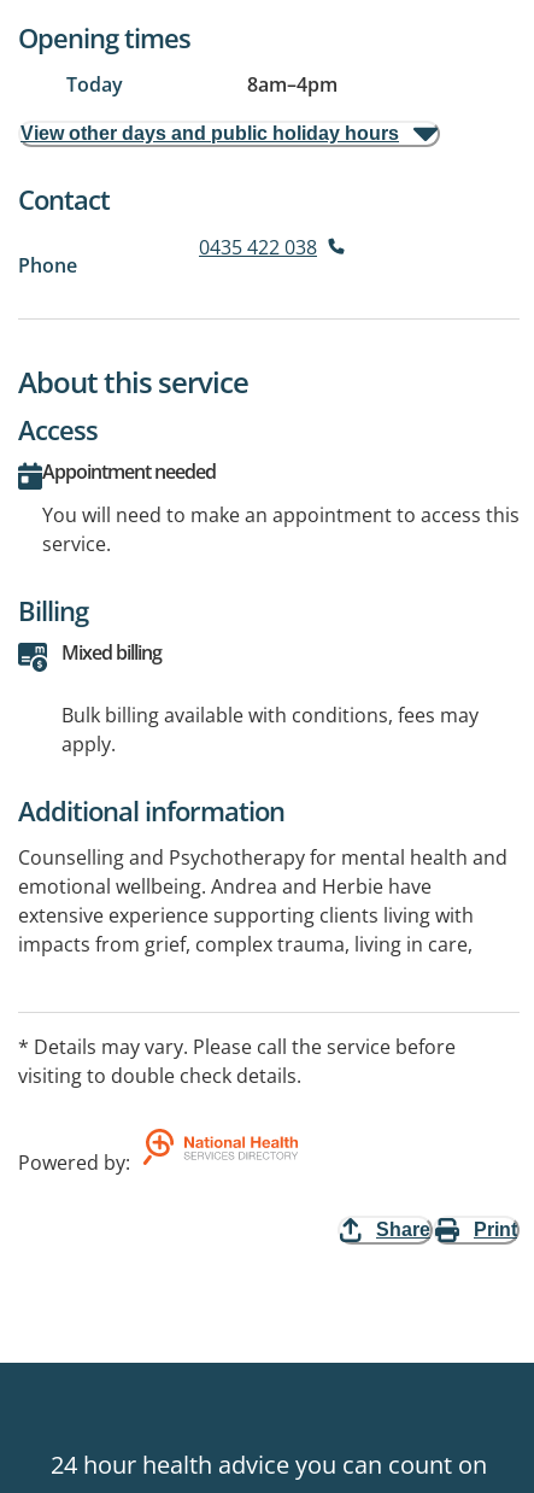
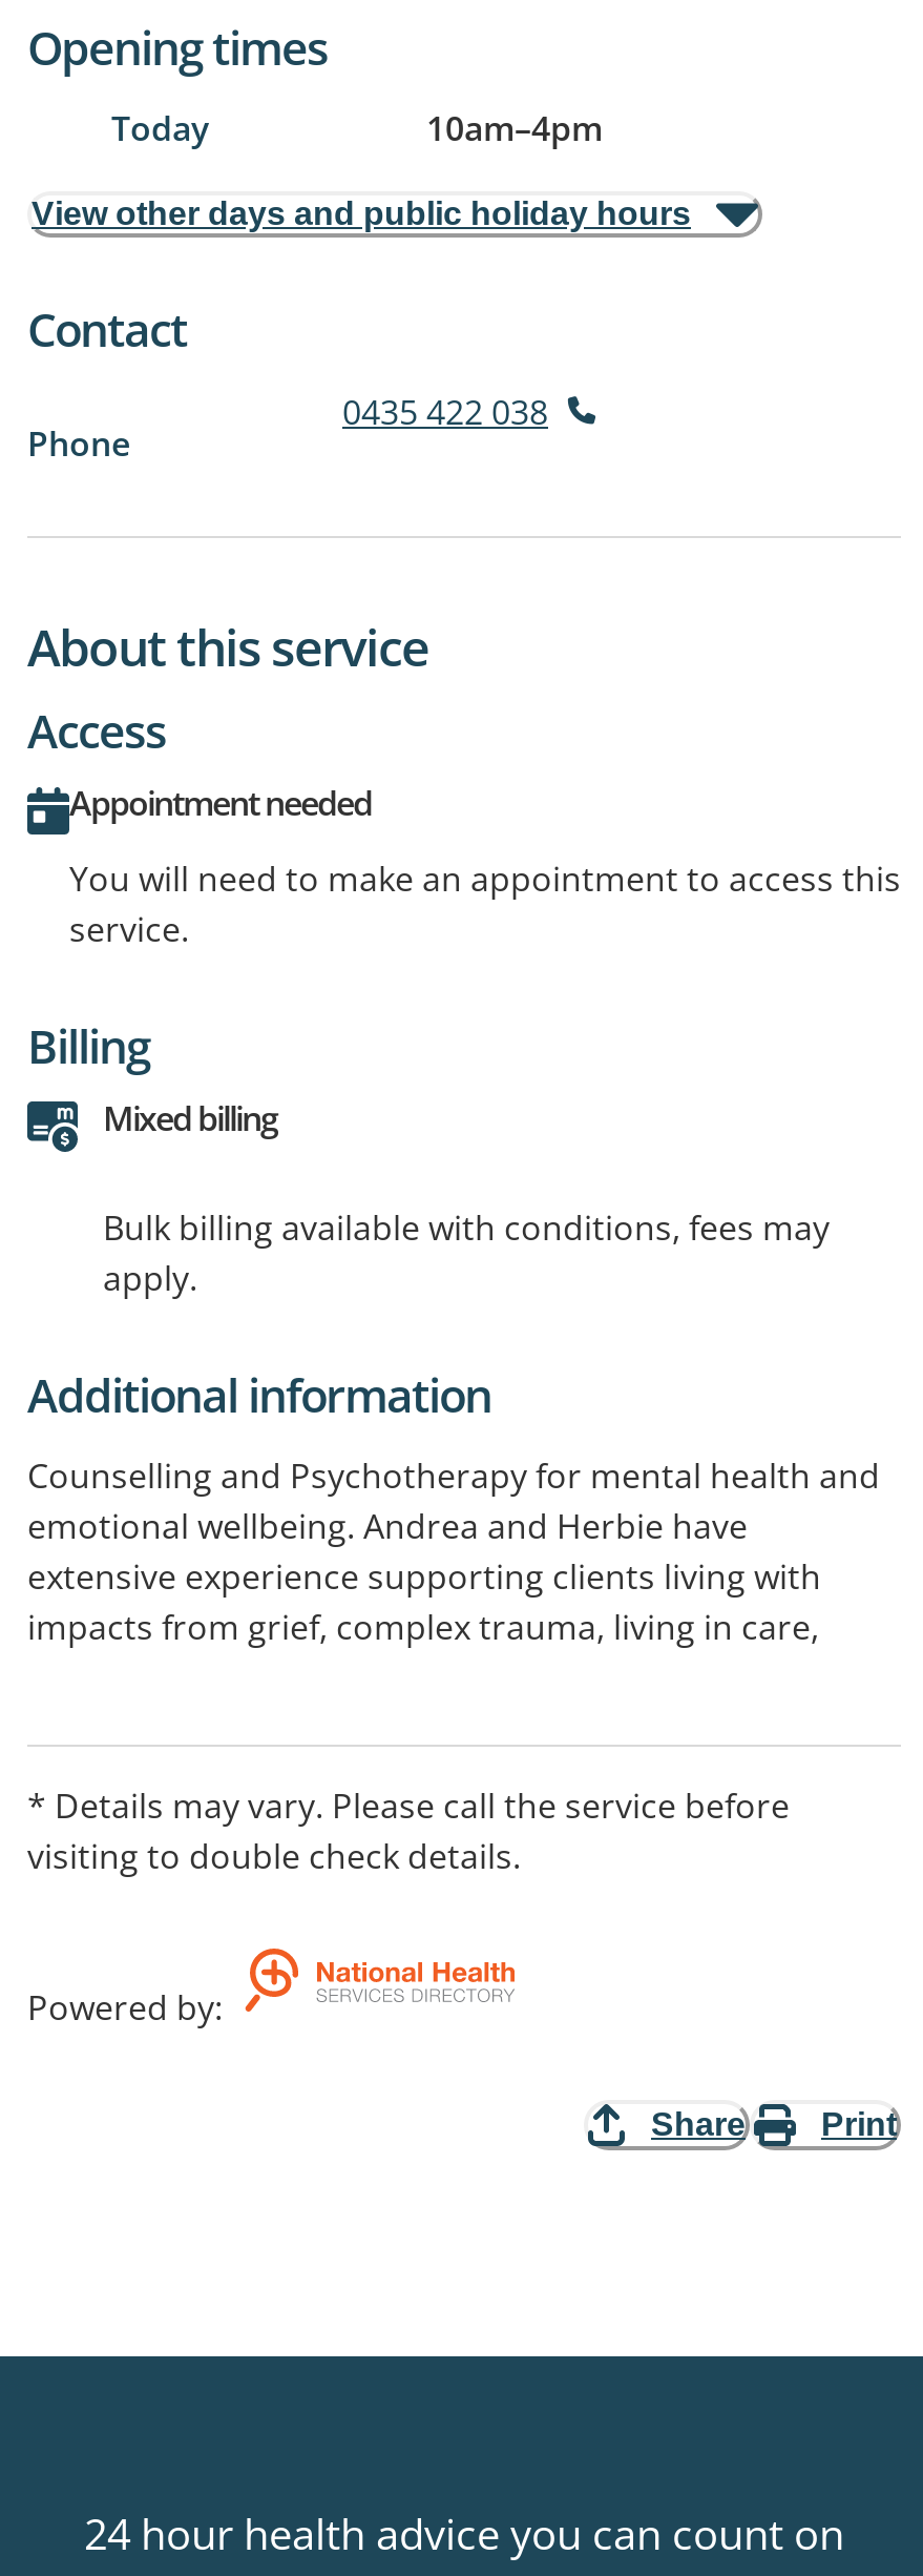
[247,71,338,98] 8am–4pm -> [426,105,603,151] 10am–4pm

